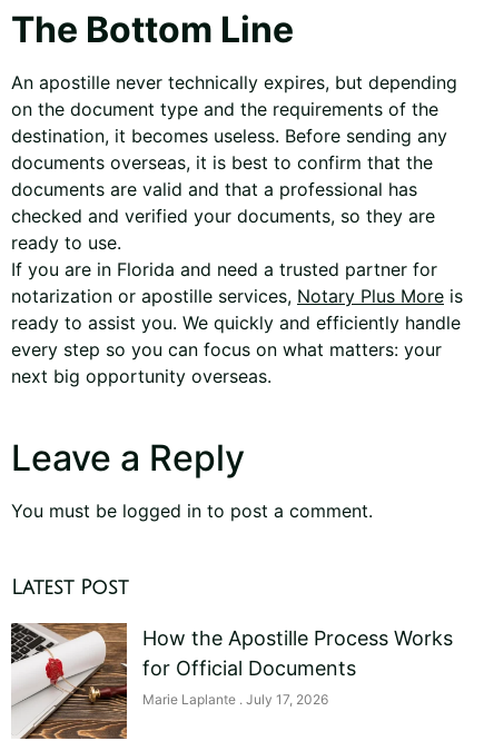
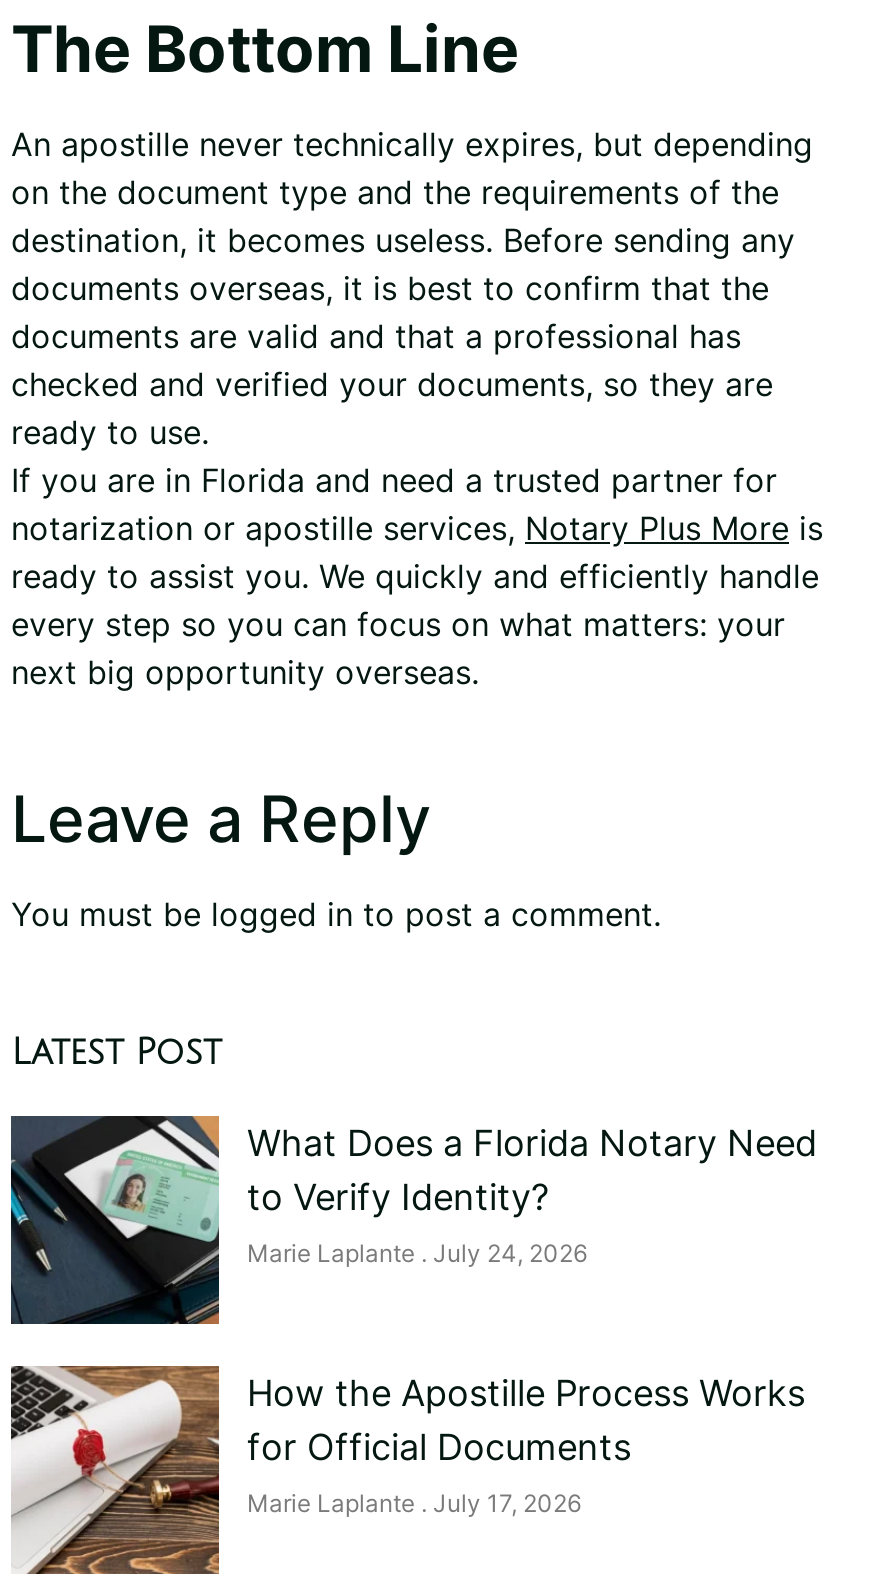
none -> [9,1114,817,1326] [image] | What Does a Florida Notary Need | to Verify Identity? | Marie Laplante July 24, 2026

